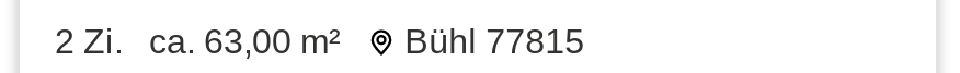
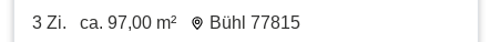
[55,23,123,60] 2 Zi. -> [32,13,67,32] 3 Zi.
[149,23,340,60] ca. 63,00 m² -> [80,13,176,32] ca. 97,00 m²

